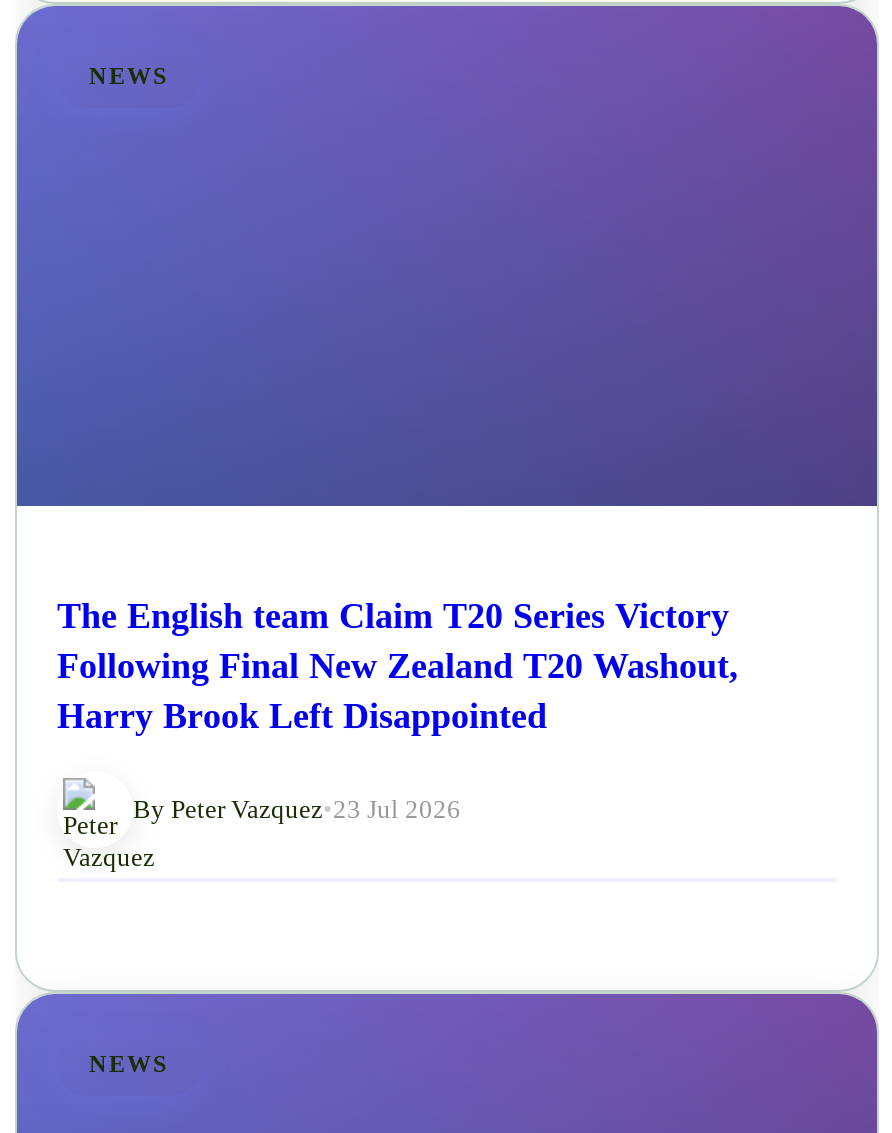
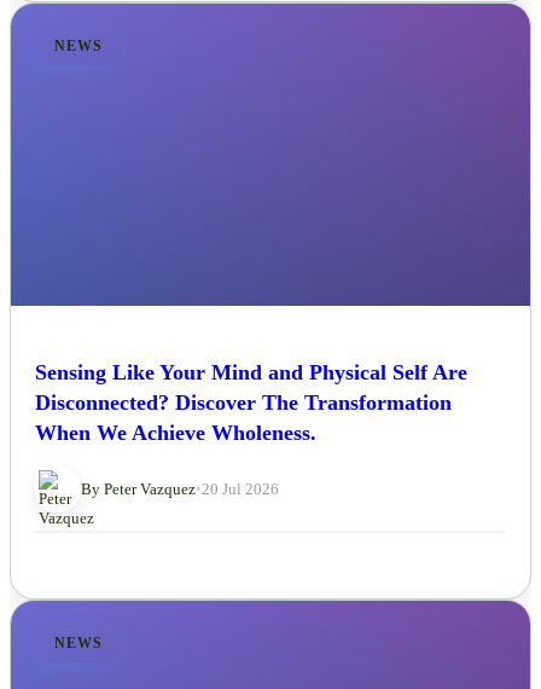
[57,597,739,737] The English team Claim T20 Series Victory | Following Final New Zealand T20 Washout, | Harry Brook Left Disappointed -> [35,361,467,445] Sensing Like Your Mind and Physical Self Are | Disconnected? Discover The Transformation | When We Achieve Wholeness.
[133,795,461,825] By Peter Vazquez • 23 Jul 2026 -> [81,480,279,498] By Peter Vazquez • 20 Jul 2026

